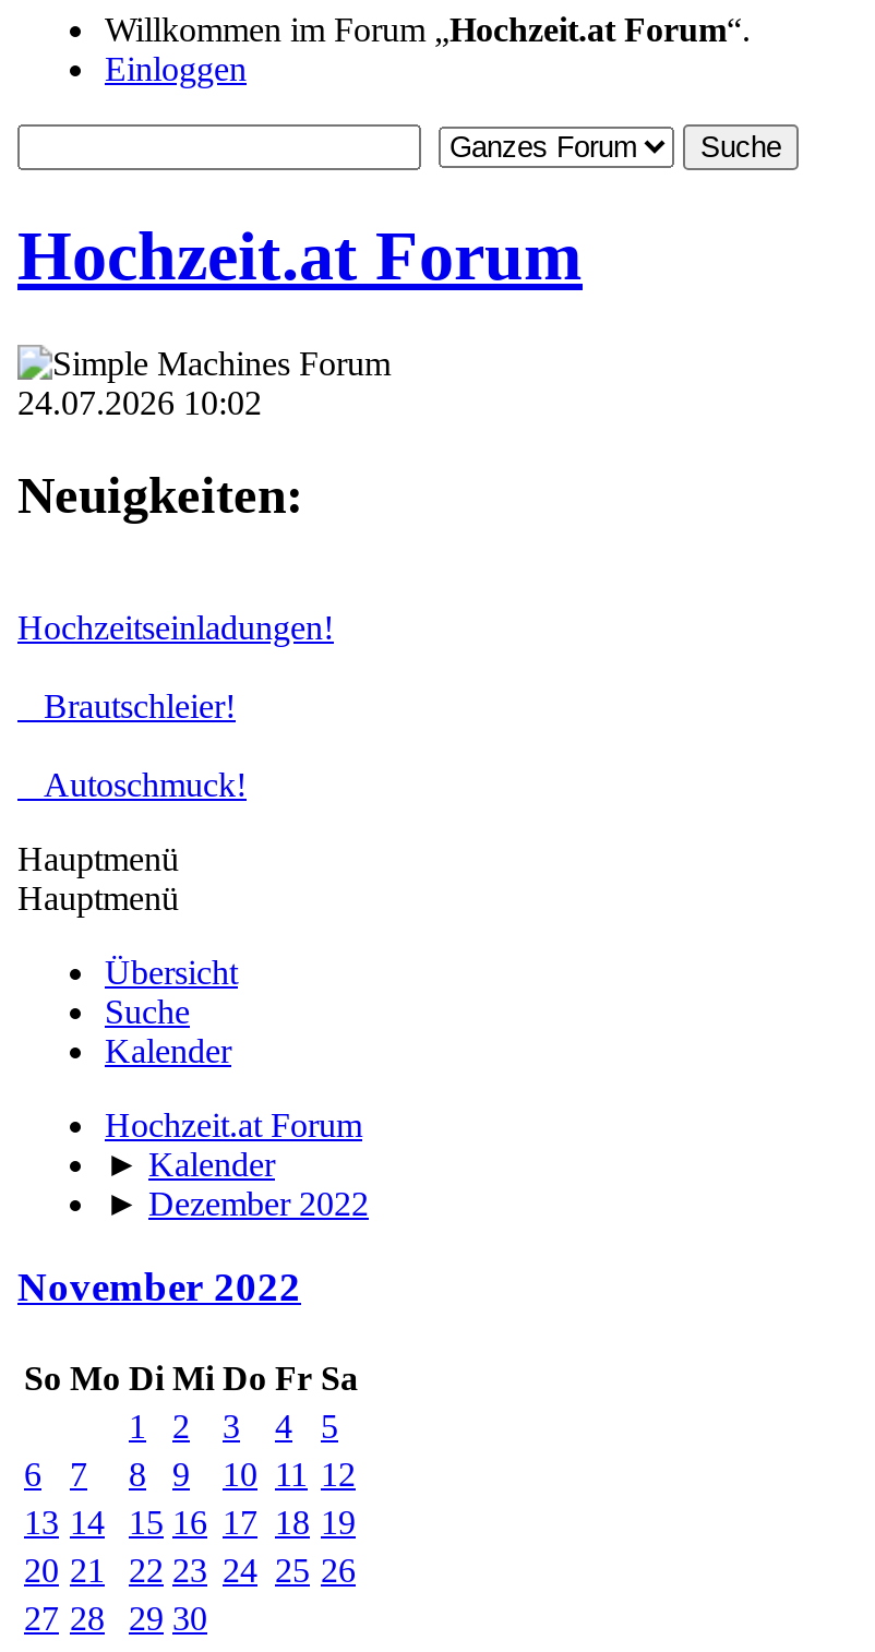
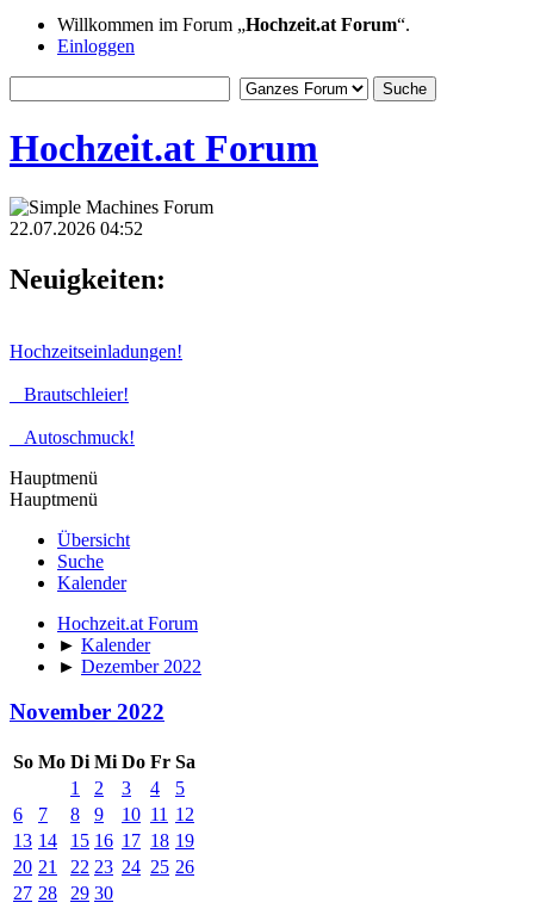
[17,384,262,421] 24.07.2026 10:02 -> [10,218,143,238] 22.07.2026 04:52

